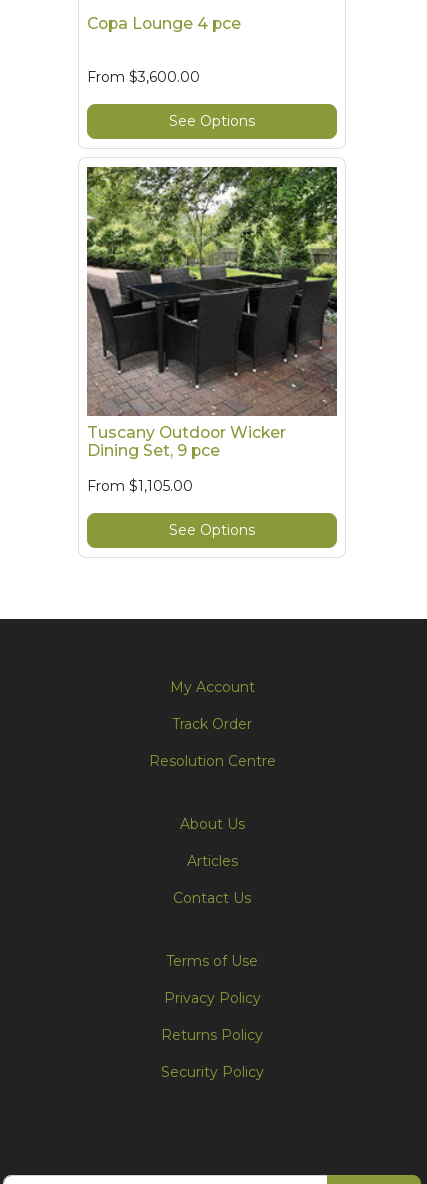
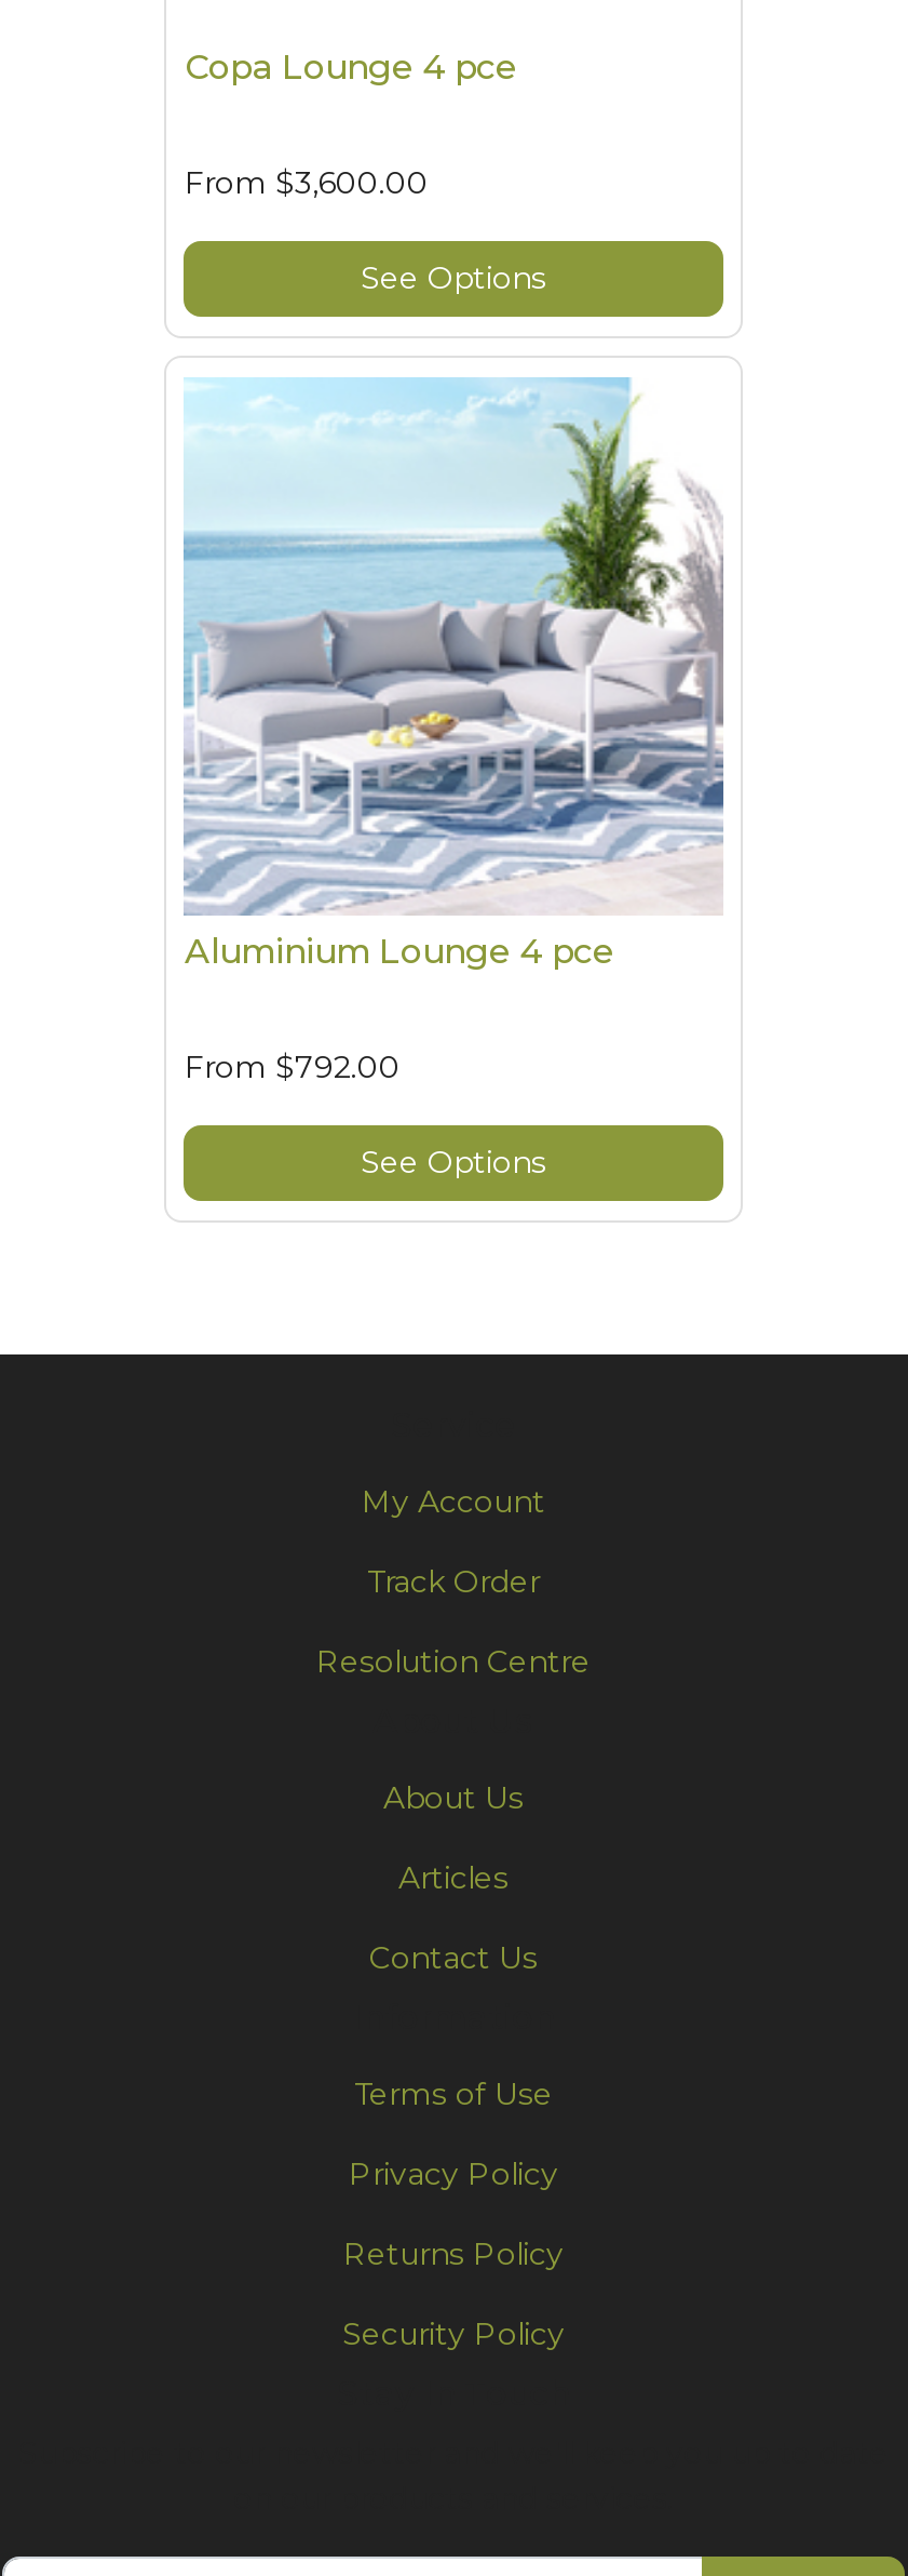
[86,166,338,460] [image] | Tuscany Outdoor Wicker | Dining Set, 9 pce -> [181,377,723,971] [image] | Aluminium Lounge 4 pce
[87,477,193,495] From $1,105.00 -> [185,1047,401,1086] From $792.00

